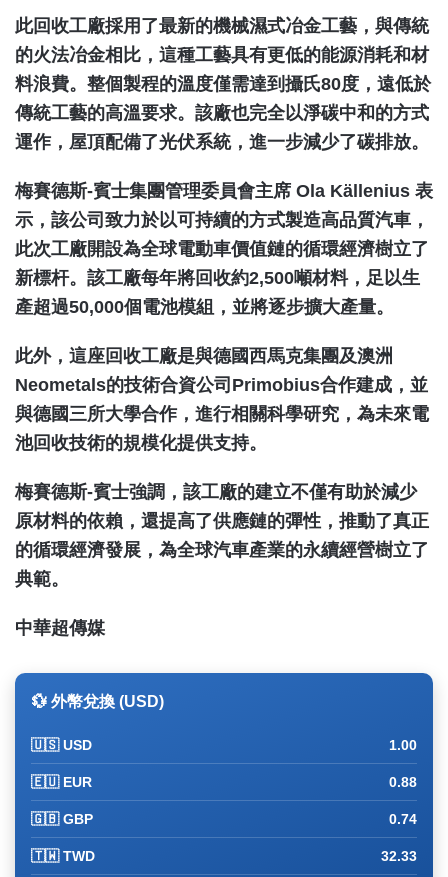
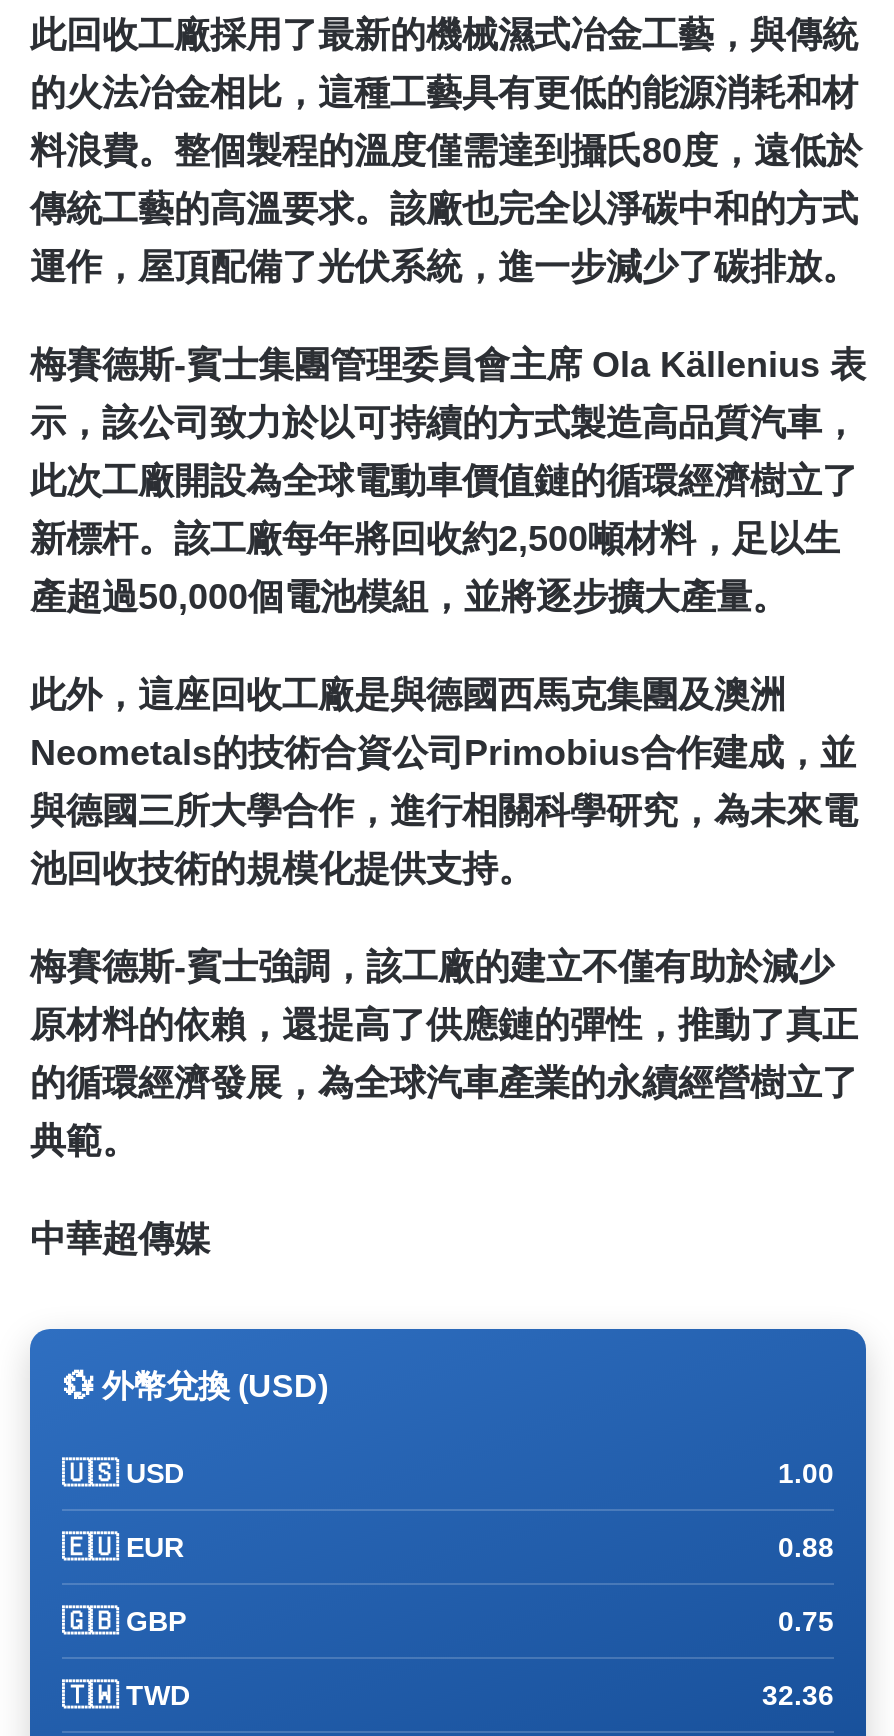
[389,811,417,827] 0.74 -> [778,1605,834,1637] 0.75
[381,848,417,864] 32.33 -> [762,1679,834,1711] 32.36

